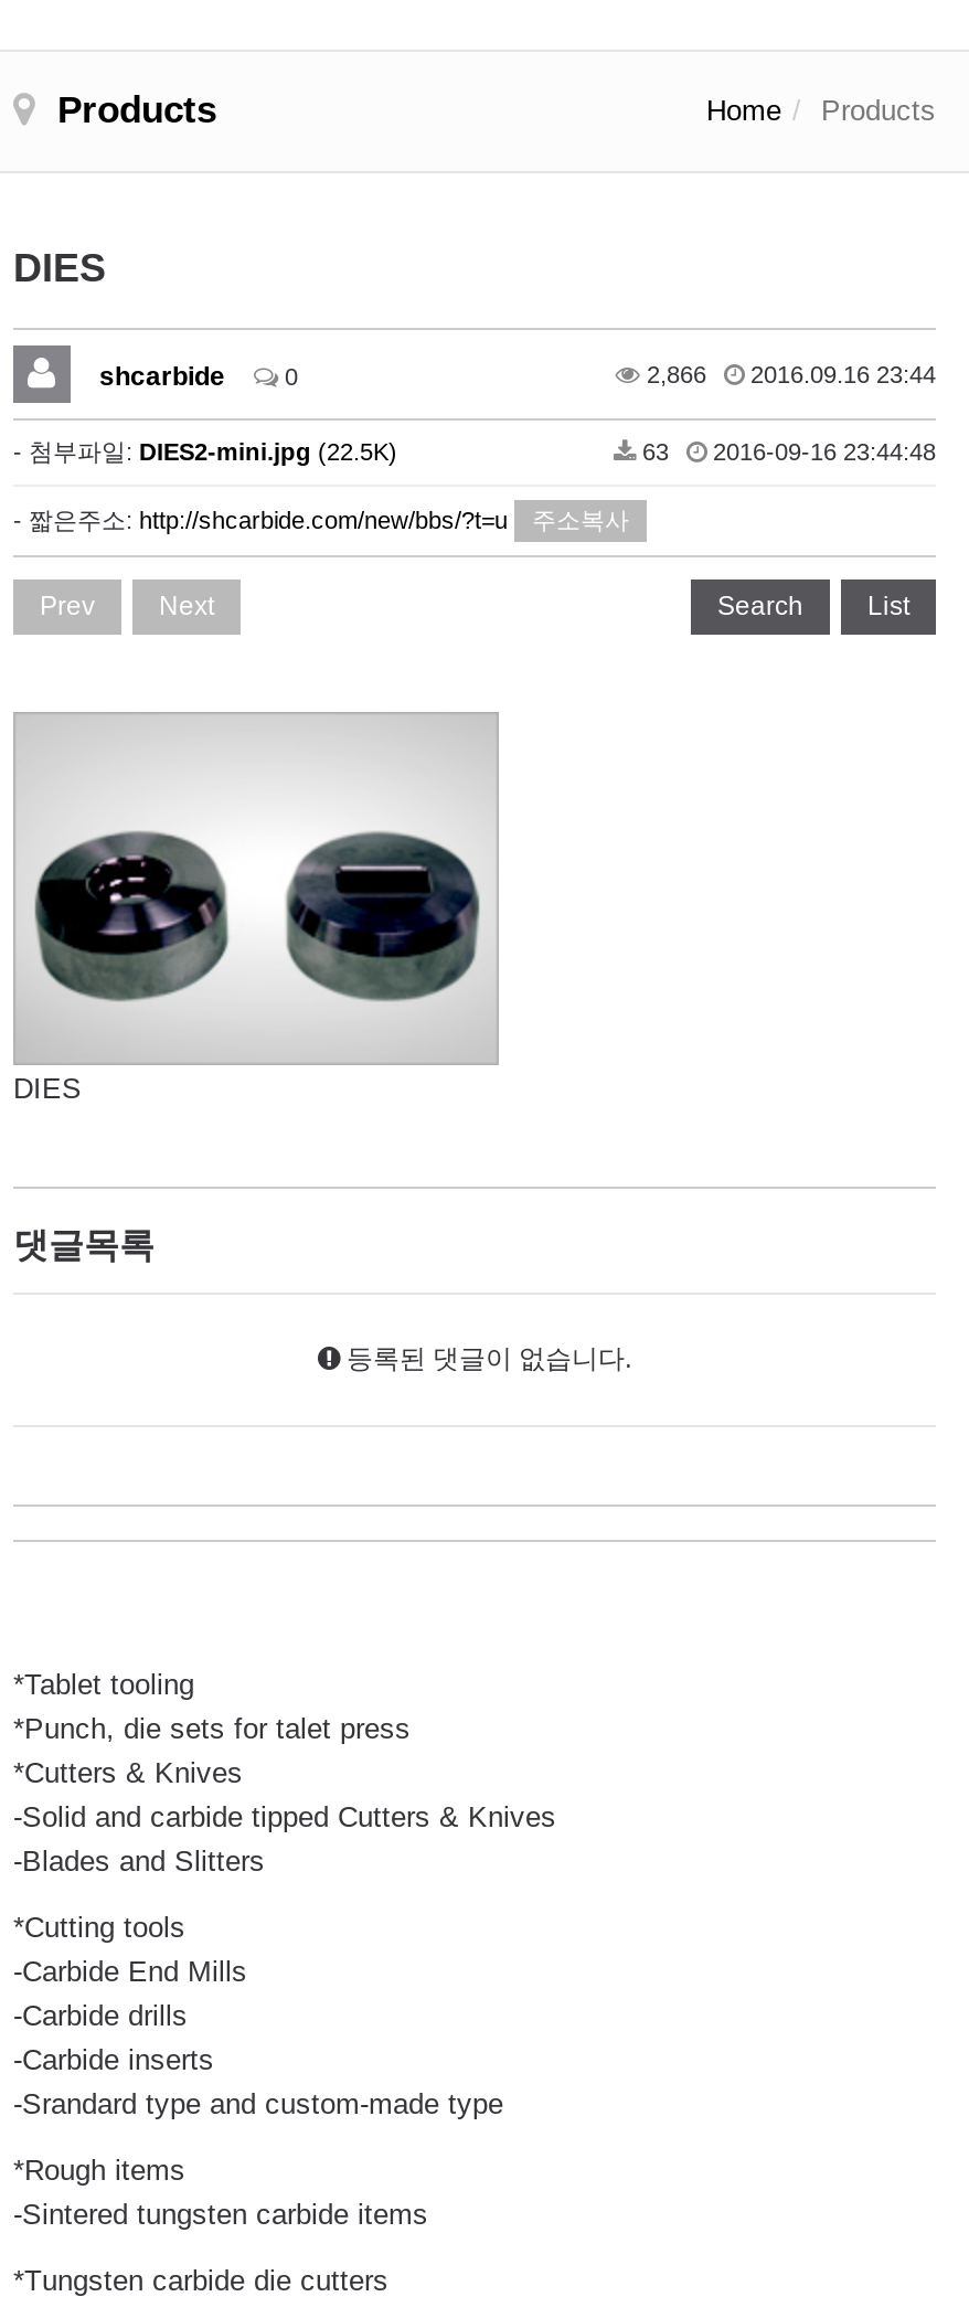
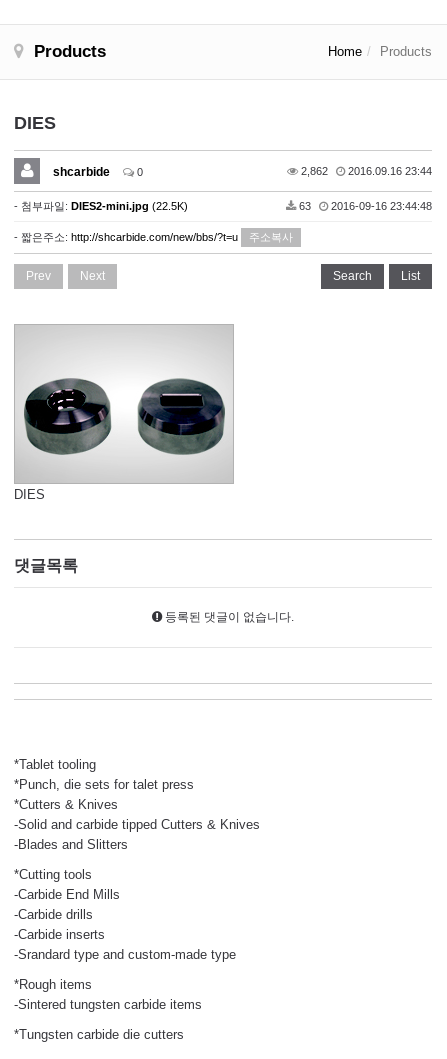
[640,361,936,387] 2,866 2016.09.16 23:44 -> [298,165,432,177] 2,862 2016.09.16 23:44

